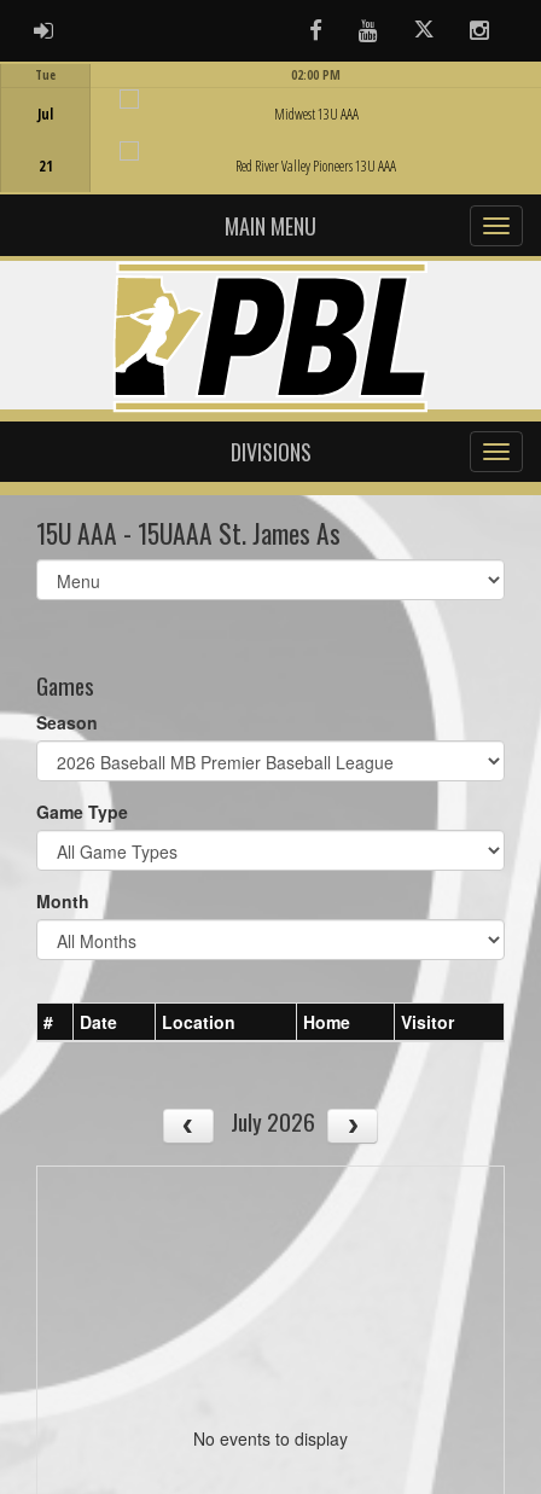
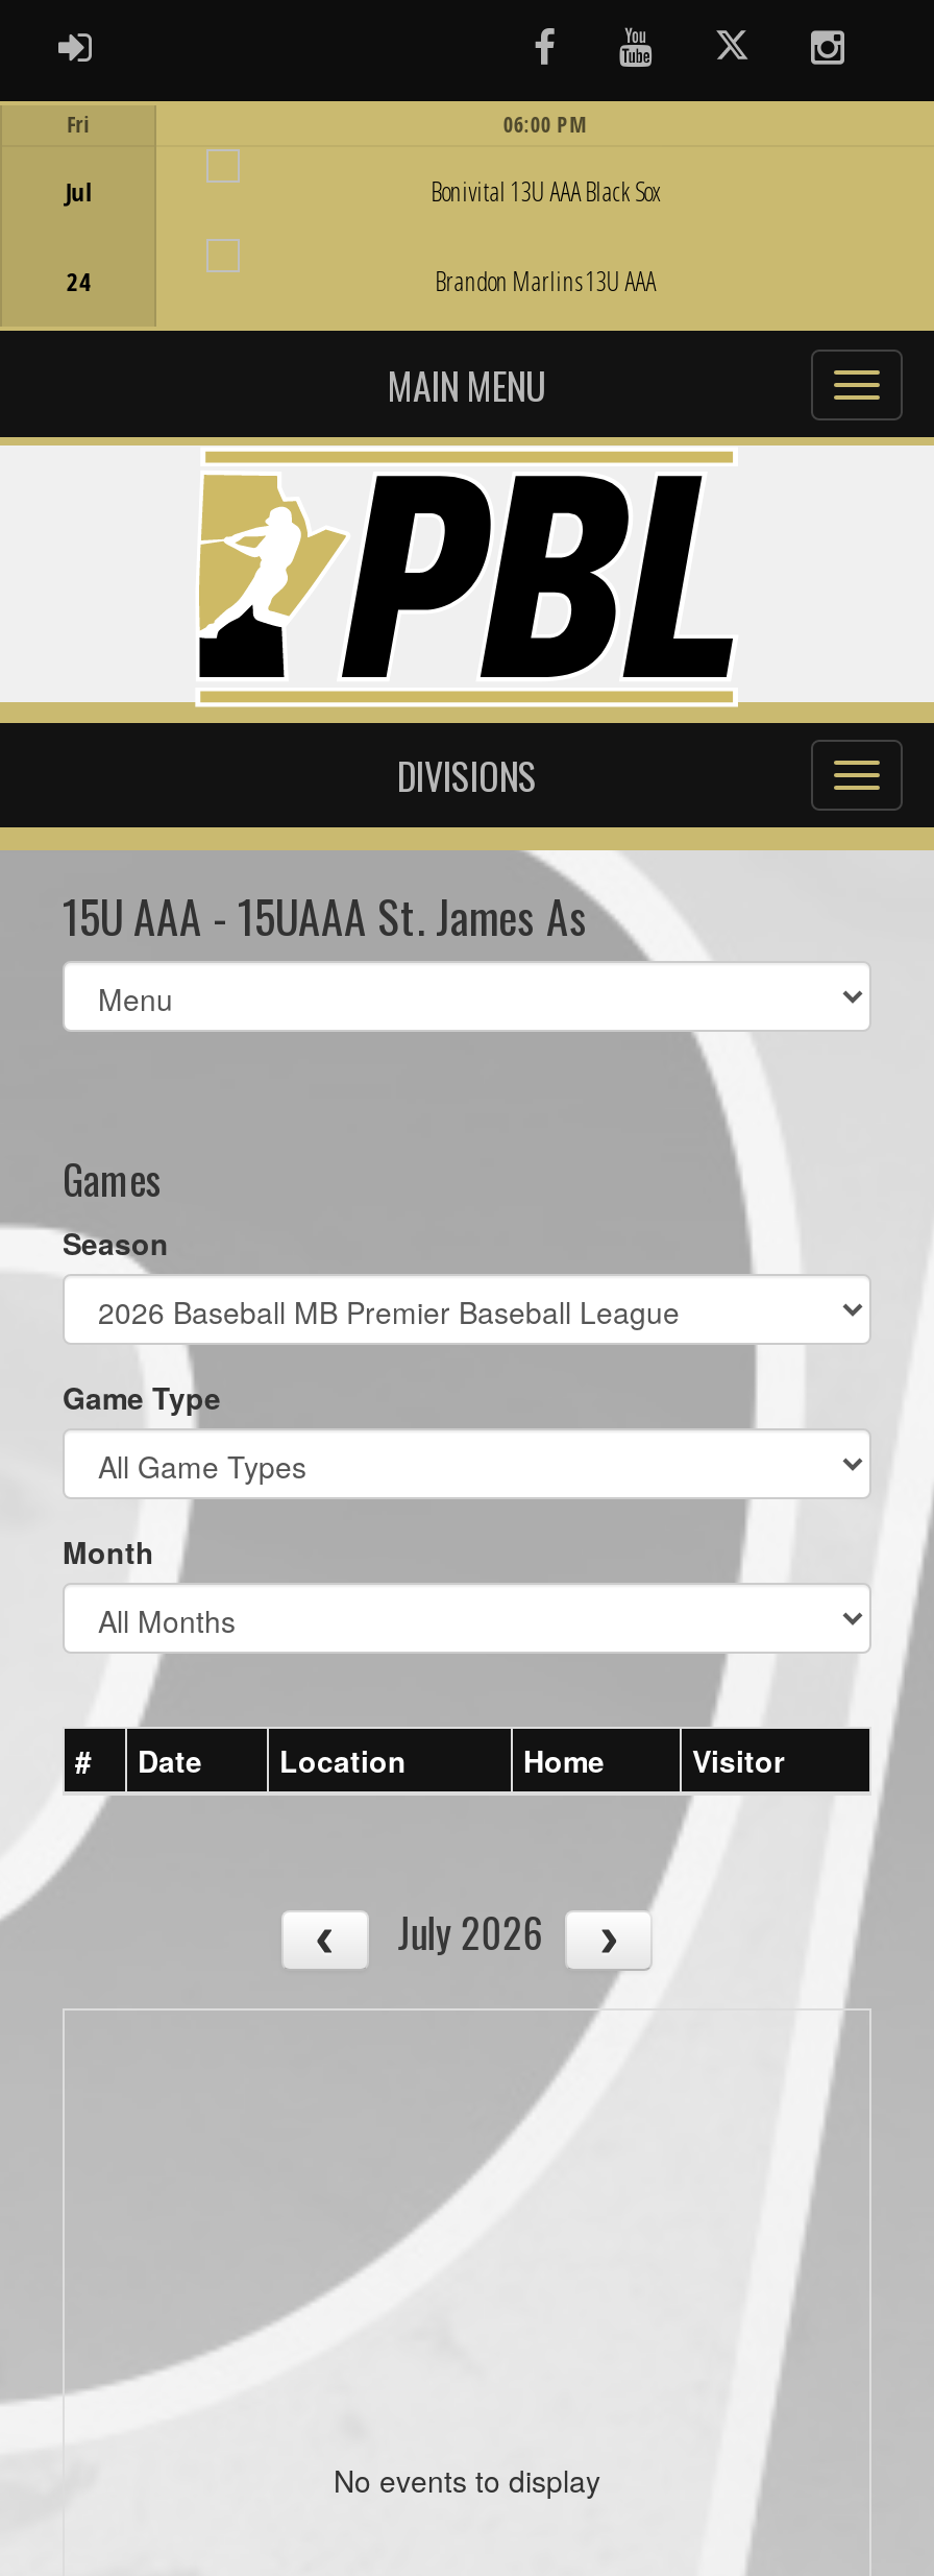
[35,66,56,83] Tue -> [67,110,90,139] Fri
[291,66,341,83] 02:00 PM -> [503,110,588,139] 06:00 PM
[274,104,358,124] Midwest 13U AAA -> [431,174,660,210] Bonivital 13U AAA Black Sox
[38,156,53,175] 21 -> [66,264,91,297] 24
[236,156,396,176] Red River Valley Pioneers 13U AAA -> [435,264,656,299] Brandon Marlins 13U AAA

